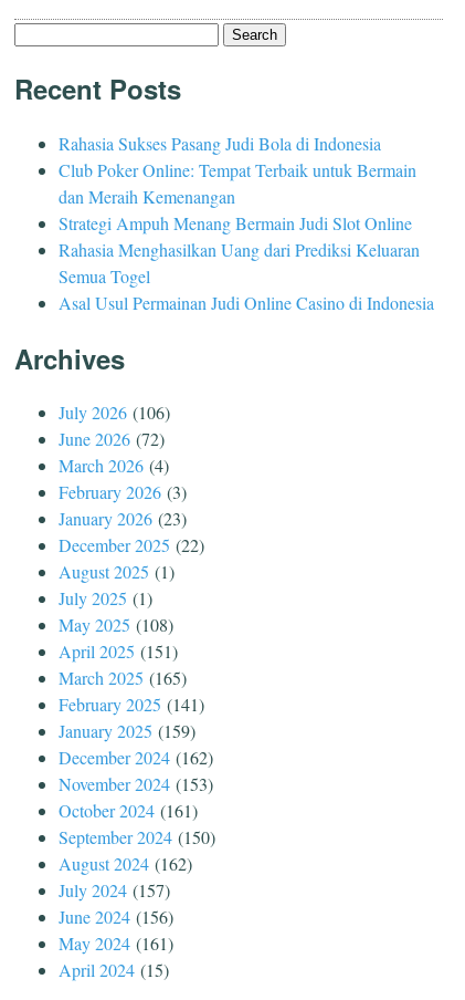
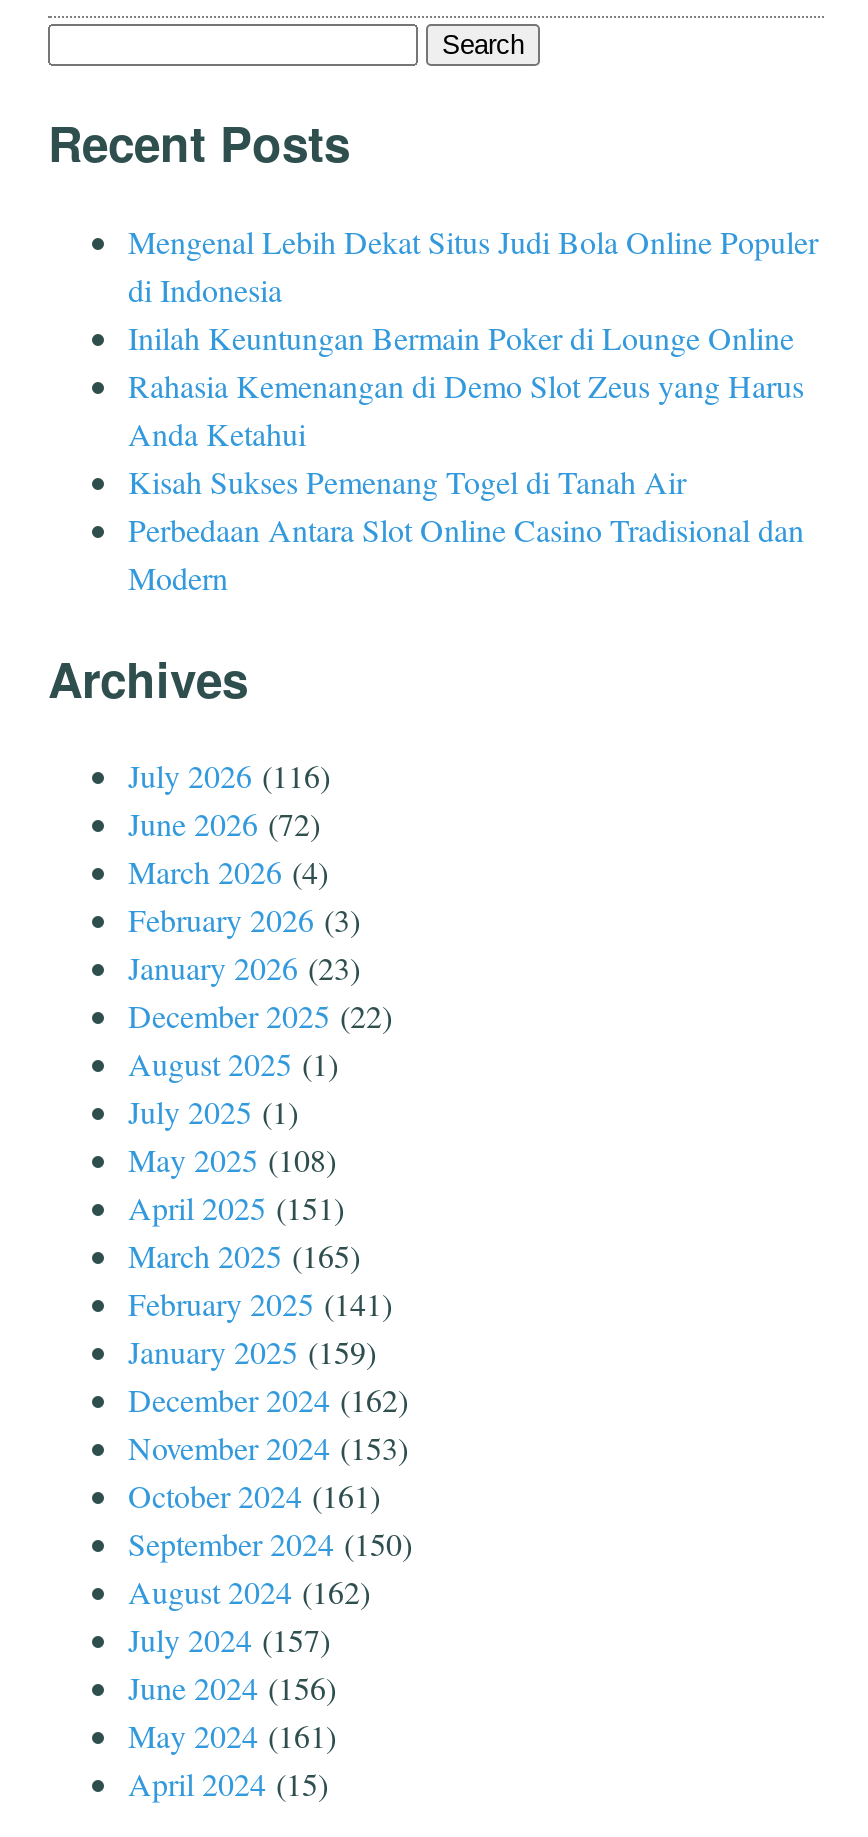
[59,131,434,314] Rahasia Sukses Pasang Judi Bola di Indonesia | Club Poker Online: Tempat Terbaik untuk Bermain | dan Meraih Kemenangan | Strategi Ampuh Menang Bermain Judi Slot Online | Rahasia Menghasilkan Uang dari Prediksi Keluaran | Semua Togel | Asal Usul Permainan Judi Online Casino di Indonesia -> [128,219,818,597] Mengenal Lebih Dekat Situs Judi Bola Online Populer | di Indonesia | Inilah Keuntungan Bermain Poker di Lounge Online | Rahasia Kemenangan di Demo Slot Zeus yang Harus | Anda Ketahui | Kisah Sukses Pemenang Togel di Tanah Air | Perbedaan Antara Slot Online Casino Tradisional dan | Modern
[59,401,170,424] July 2026 (106) -> [128,755,330,797] July 2026 (116)

